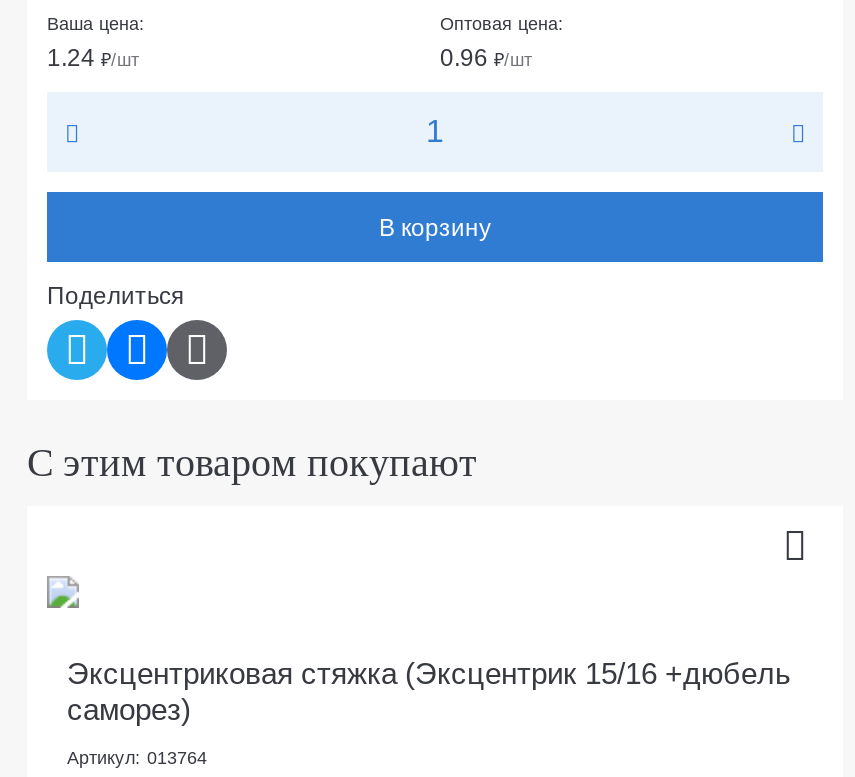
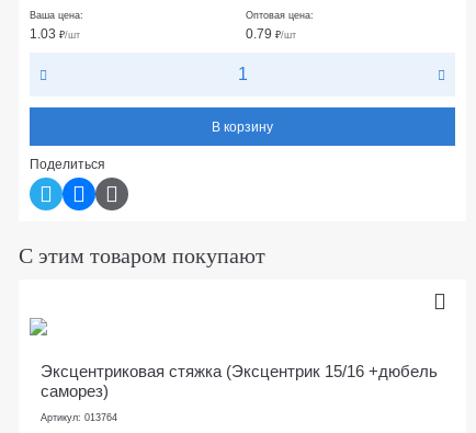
[47,44,139,72] 1.24 ₽/шт -> [30,26,80,42] 1.03 ₽/шт
[440,44,532,72] 0.96 ₽/шт -> [245,26,296,42] 0.79 ₽/шт

